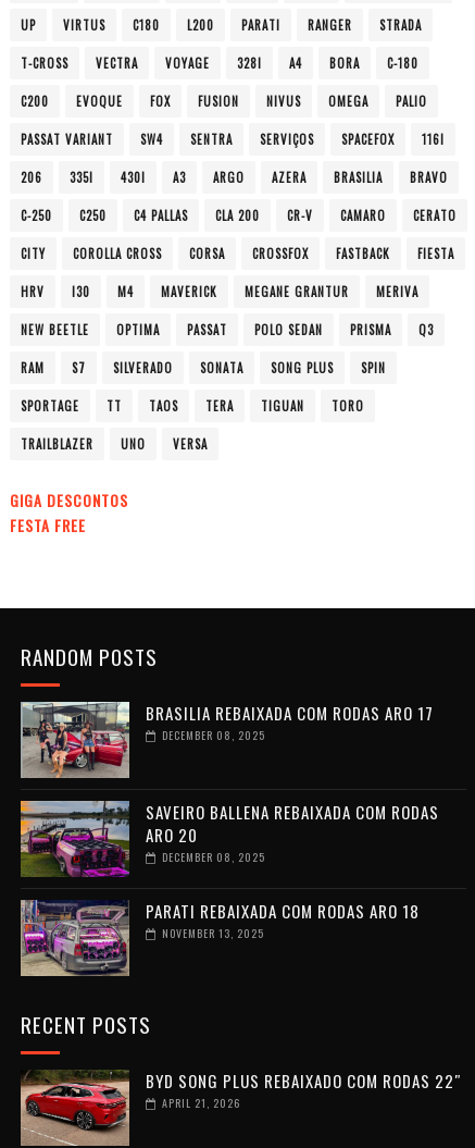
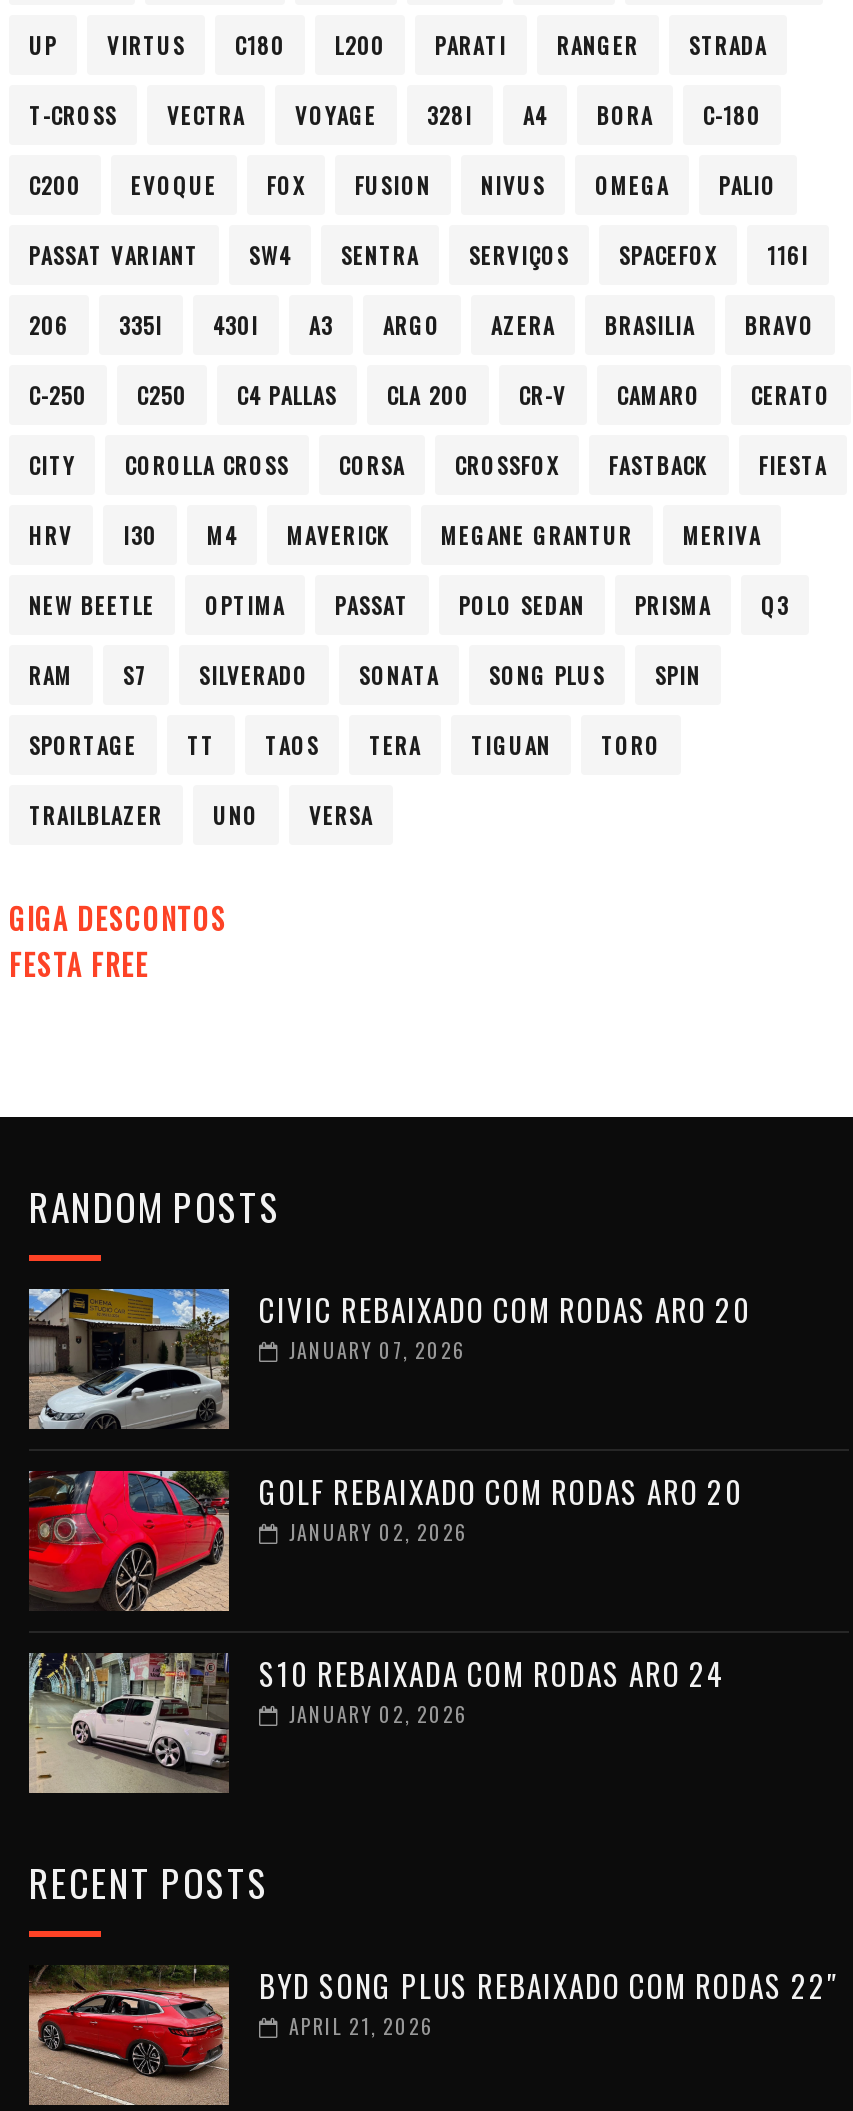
[20,701,434,779] [image] | BRASILIA REBAIXADA COM RODAS ARO 17 | DECEMBER 08, 2025 -> [29,1287,751,1429] [image] | CIVIC REBAIXADO COM RODAS ARO 20 | JANUARY 07, 2026
[20,800,439,878] [image] | SAVEIRO BALLENA REBAIXADA COM RODAS | ARO 20 | DECEMBER 08, 2025 -> [27,1469,743,1613] [image] | GOLF REBAIXADO COM RODAS ARO 20 | JANUARY 02, 2026
[21,899,420,975] [image] | PARATI REBAIXADA COM RODAS ARO 18 | NOVEMBER 13, 2025 -> [29,1651,725,1793] [image] | S10 REBAIXADA COM RODAS ARO 24 | JANUARY 02, 2026

